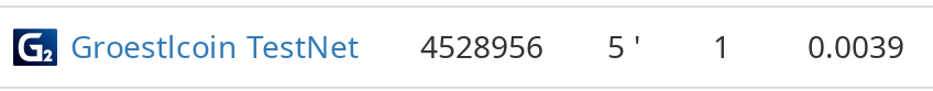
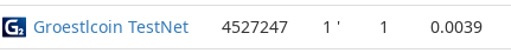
[420,26,544,68] 4528956 -> [222,16,288,38] 4527247
[607,26,640,68] 5 ' -> [322,16,340,38] 1 '

